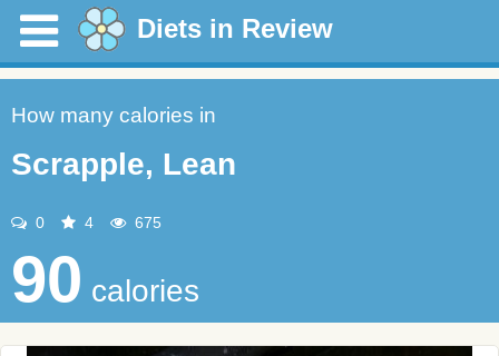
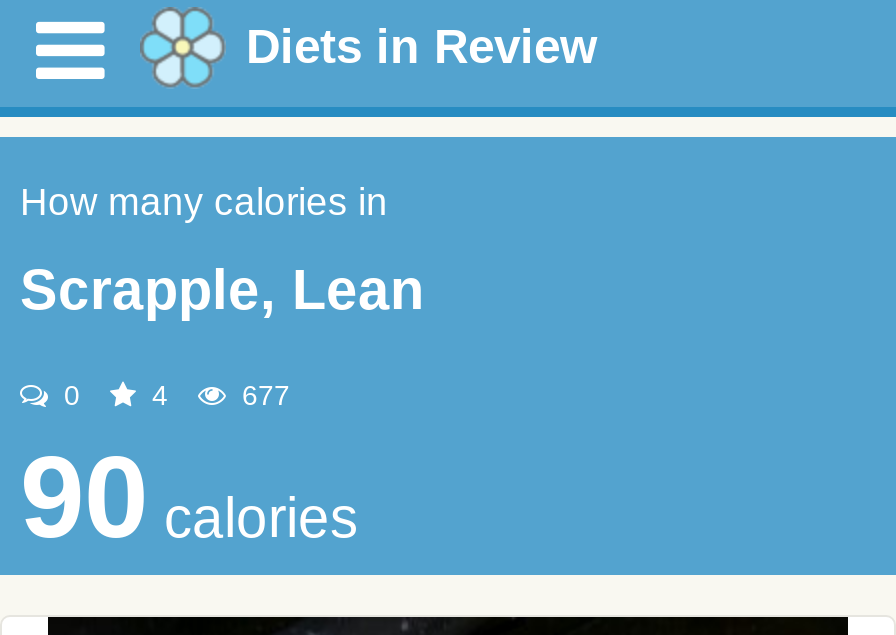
[130,214,162,231] 675 -> [234,379,290,411] 677

